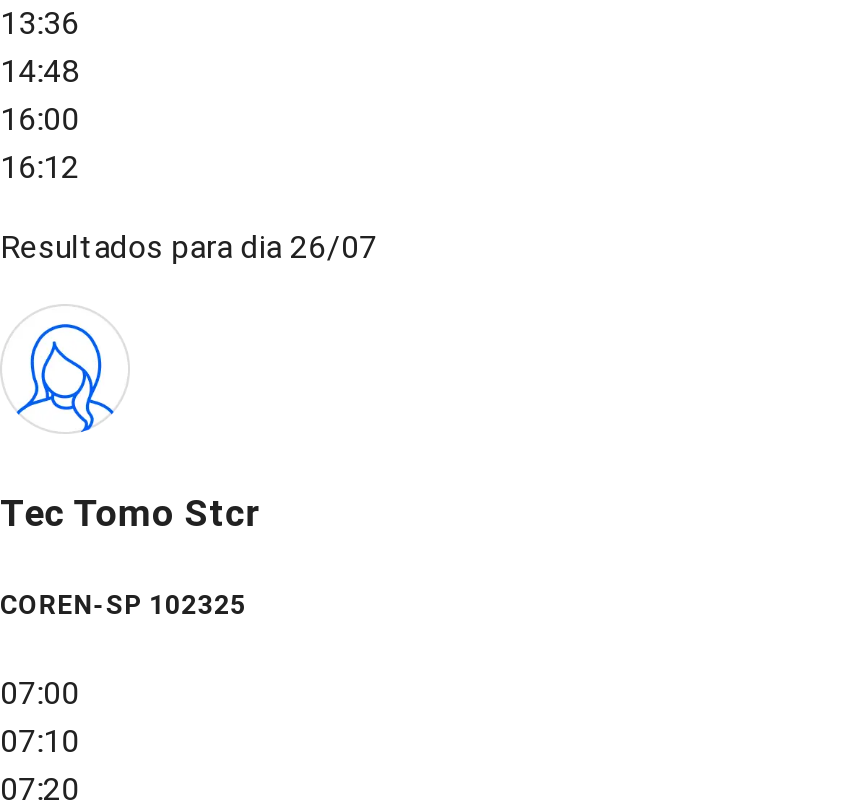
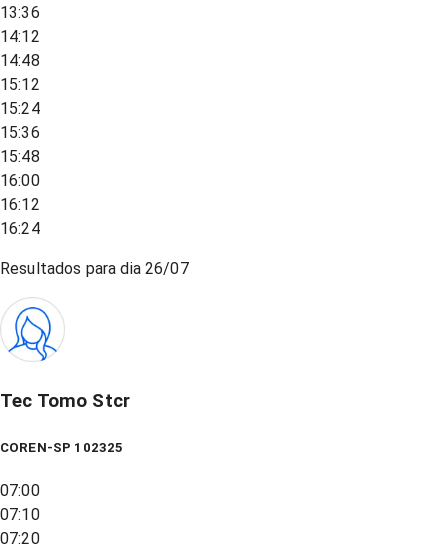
none -> [0,27,40,46] 14:12
none -> [0,75,40,166] 15:12 | 15:24 | 15:36 | 15:48
none -> [0,219,40,238] 16:24

